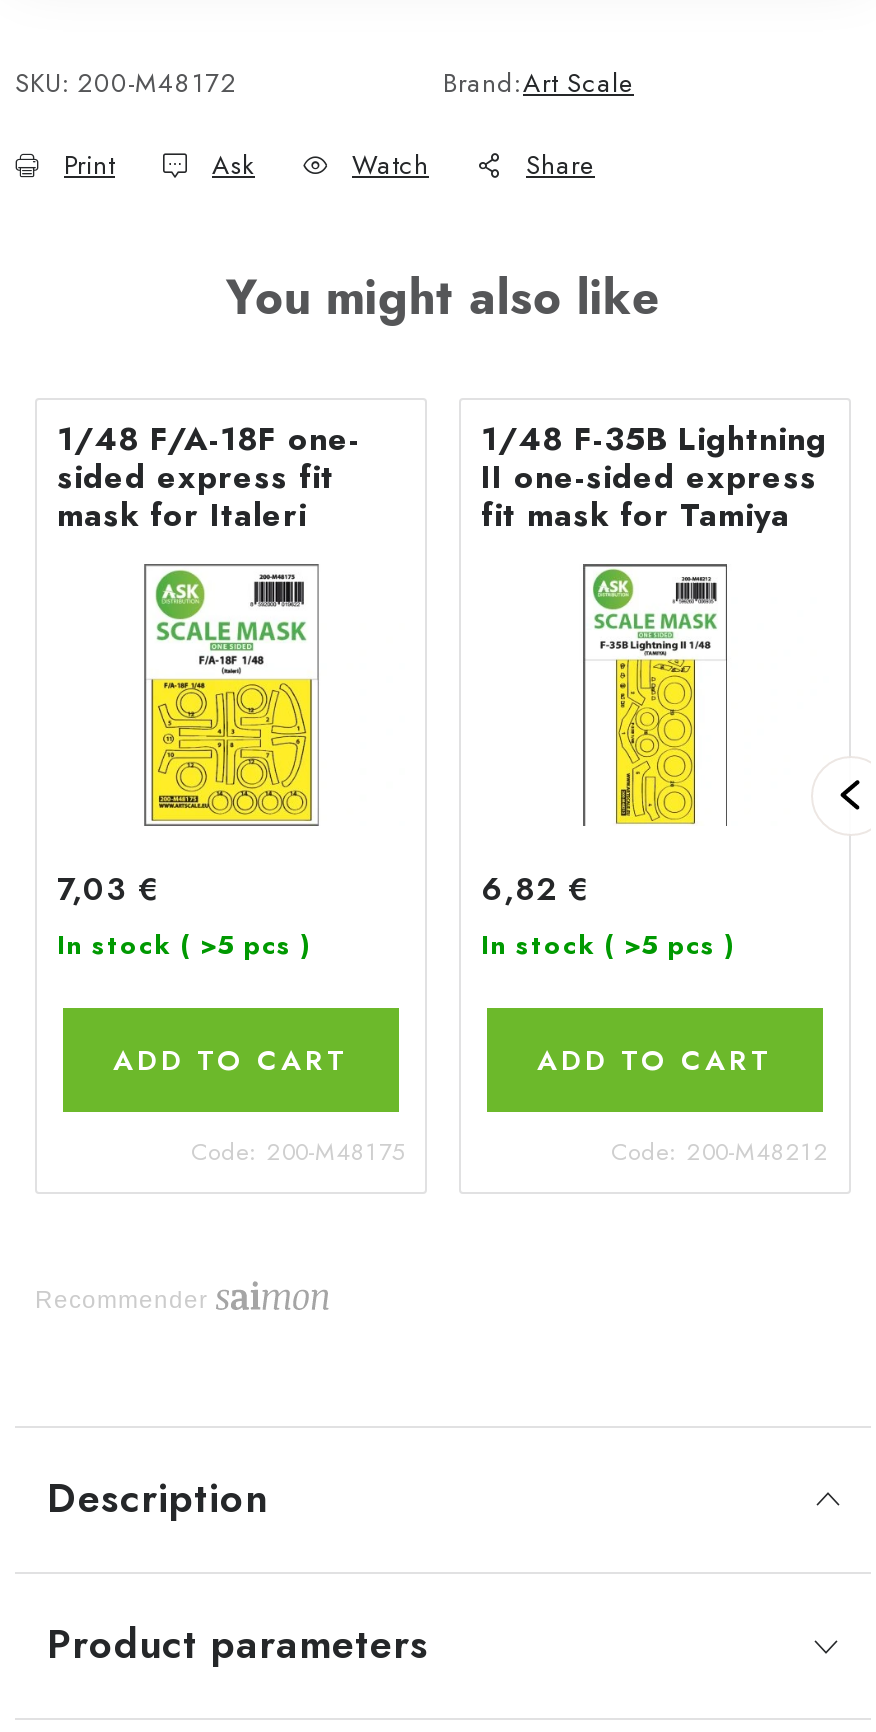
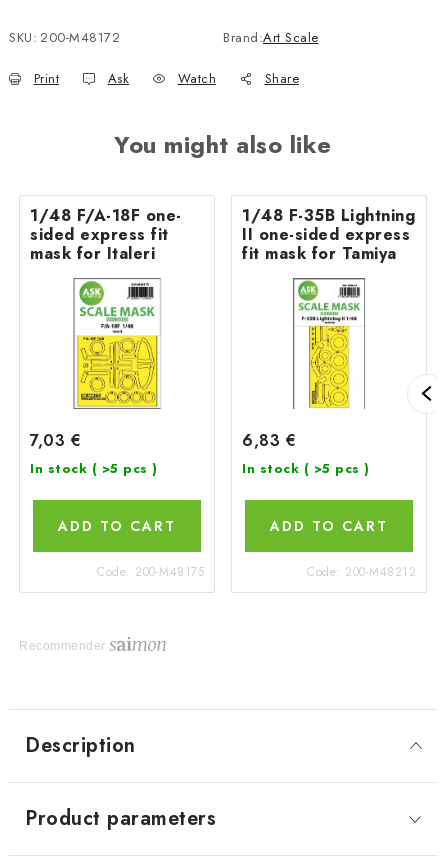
[481,865,589,911] 6,82 € -> [242,429,296,452] 6,83 €

